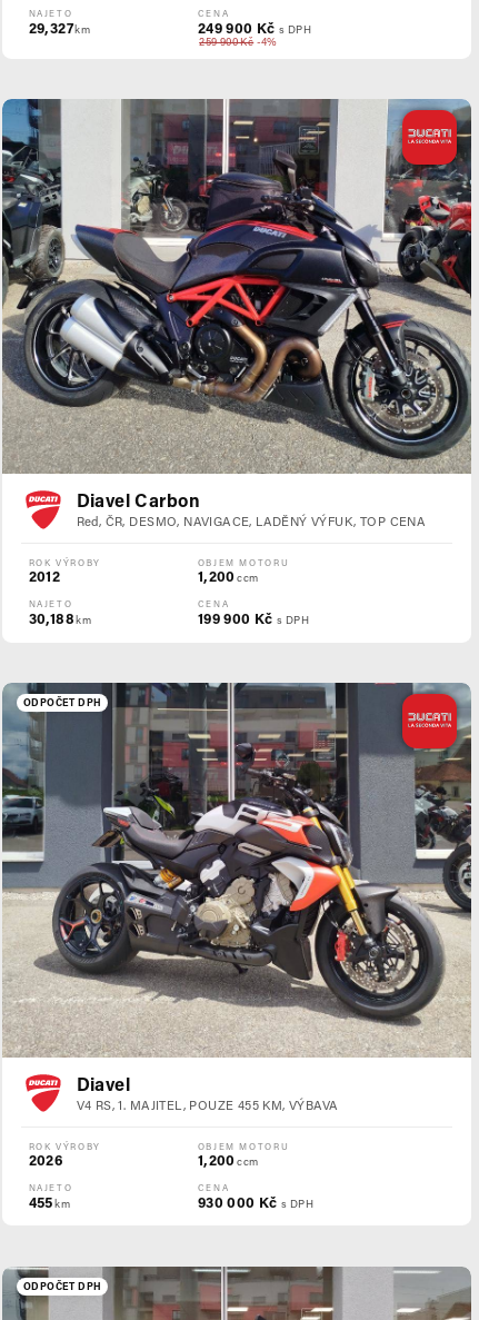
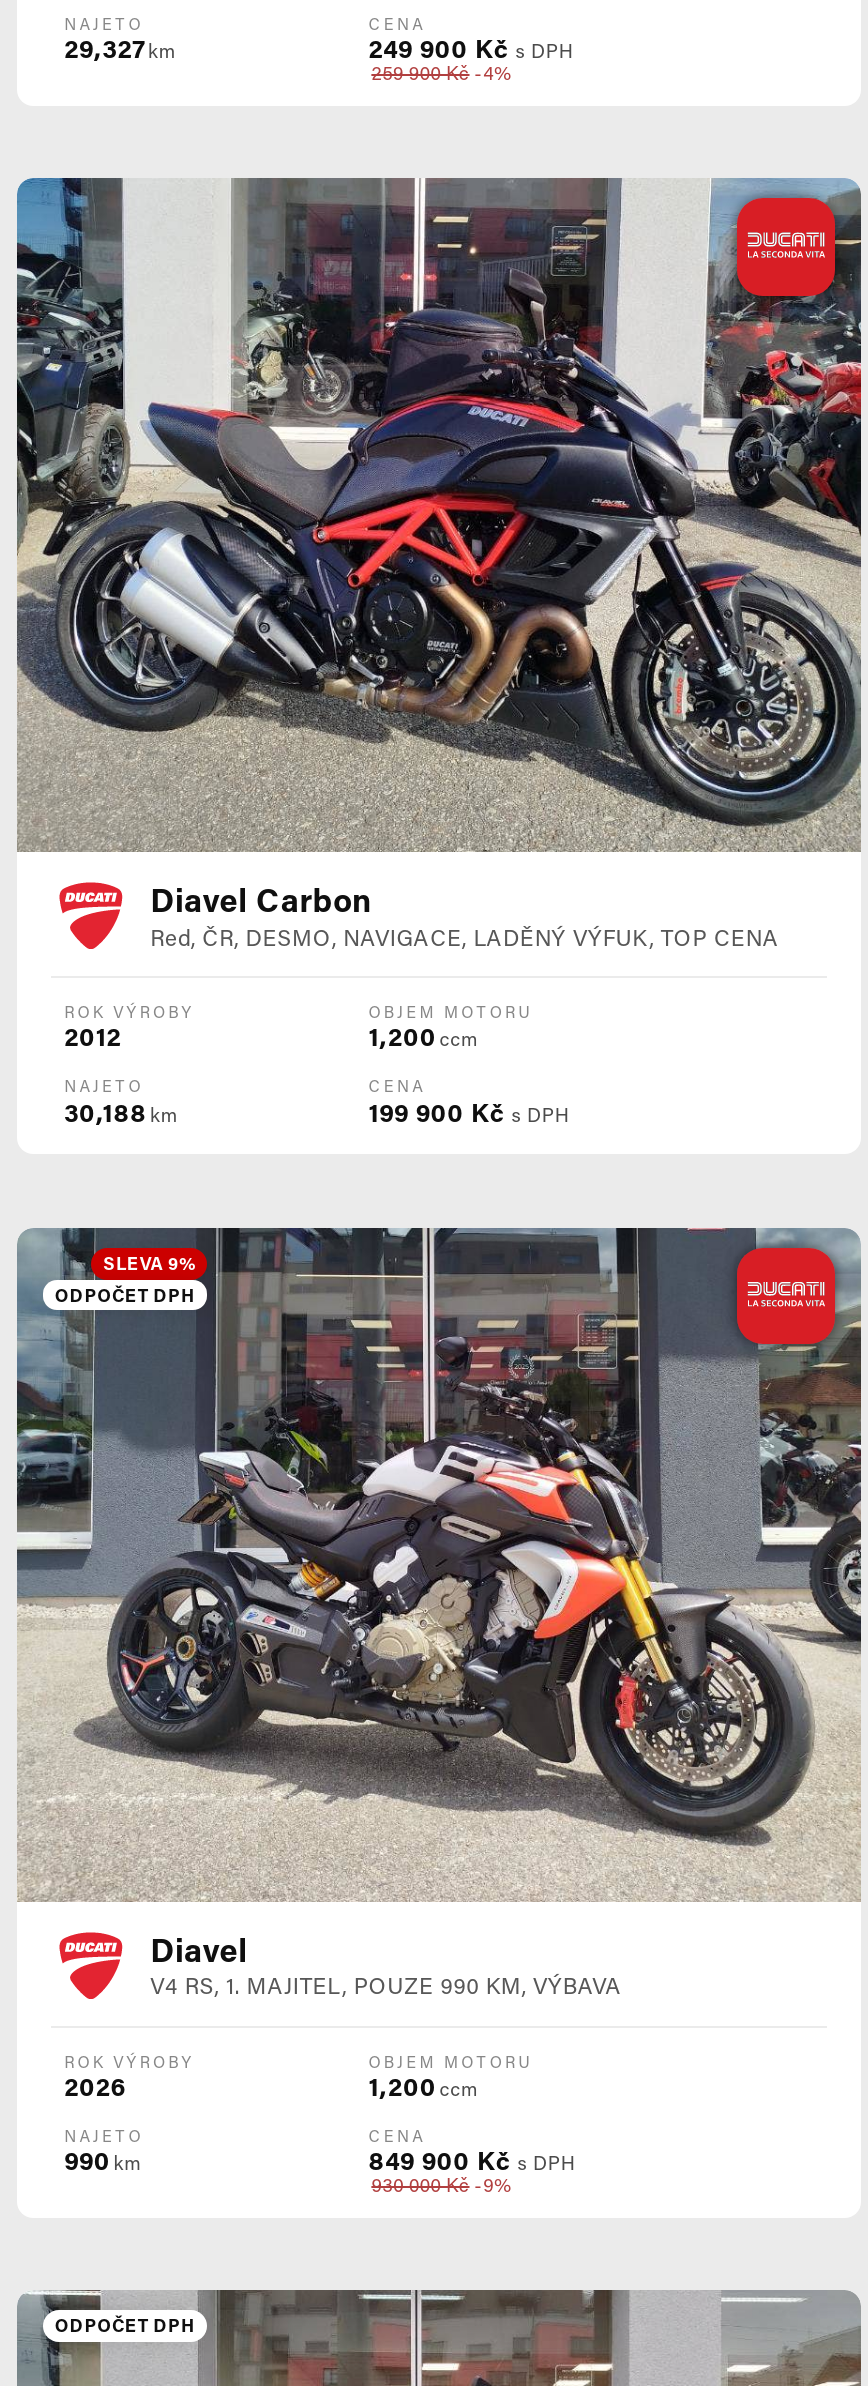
none -> [103,1252,196,1274] SLEVA 9%
[76,1096,338,1113] V4 RS, 1. MAJITEL, POUZE 455 KM, VÝBAVA -> [150,1970,622,2000] V4 RS, 1. MAJITEL, POUZE 990 KM, VÝBAVA
[28,1192,70,1211] 455 km -> [64,2142,141,2176] 990 km
[197,1192,314,1211] 930 000 Kč s DPH -> [368,2142,575,2198] 849 900 Kč s DPH | 930 000 Kč -9%

